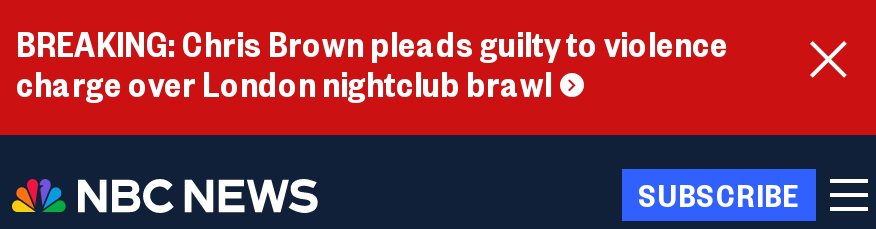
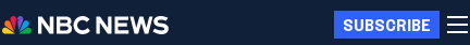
[16,19,728,105] BREAKING: Chris Brown pleads guilty to violence | charge over London nightclub brawl -> none

